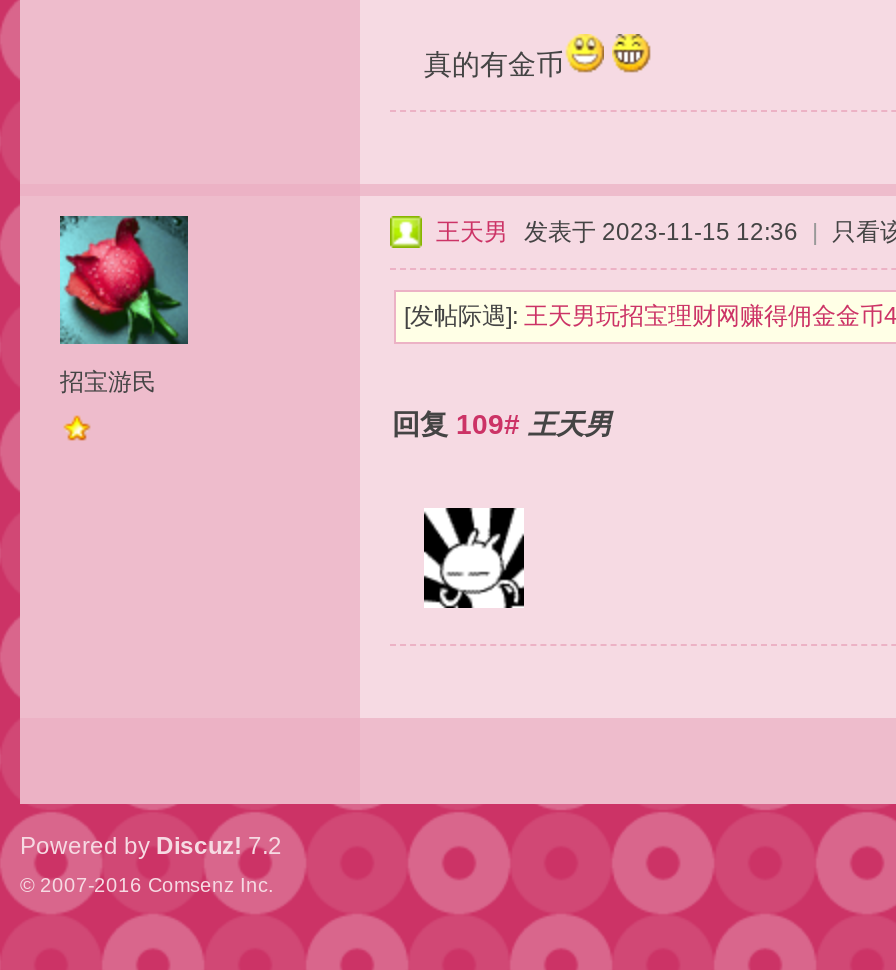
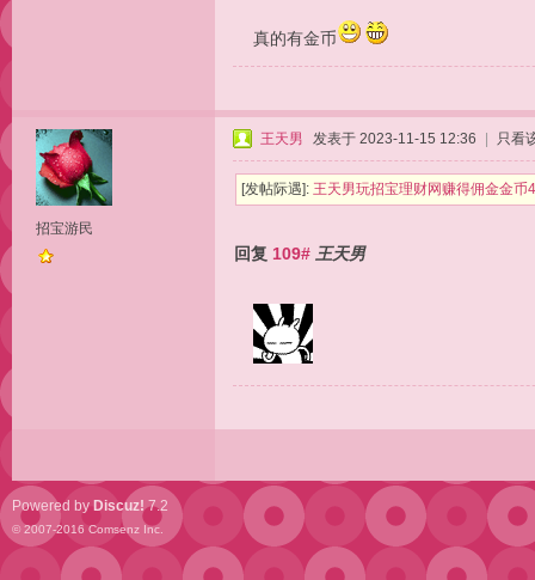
[422,506,526,608] [image] -> [252,303,314,365] [image]

